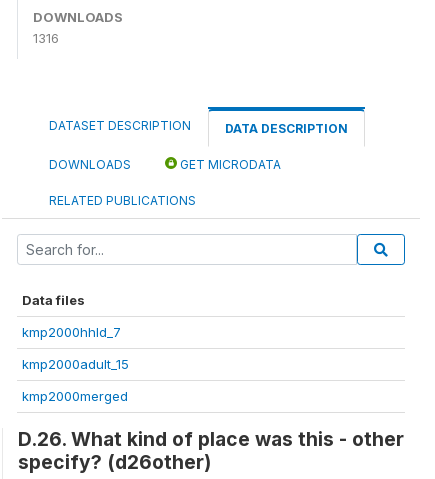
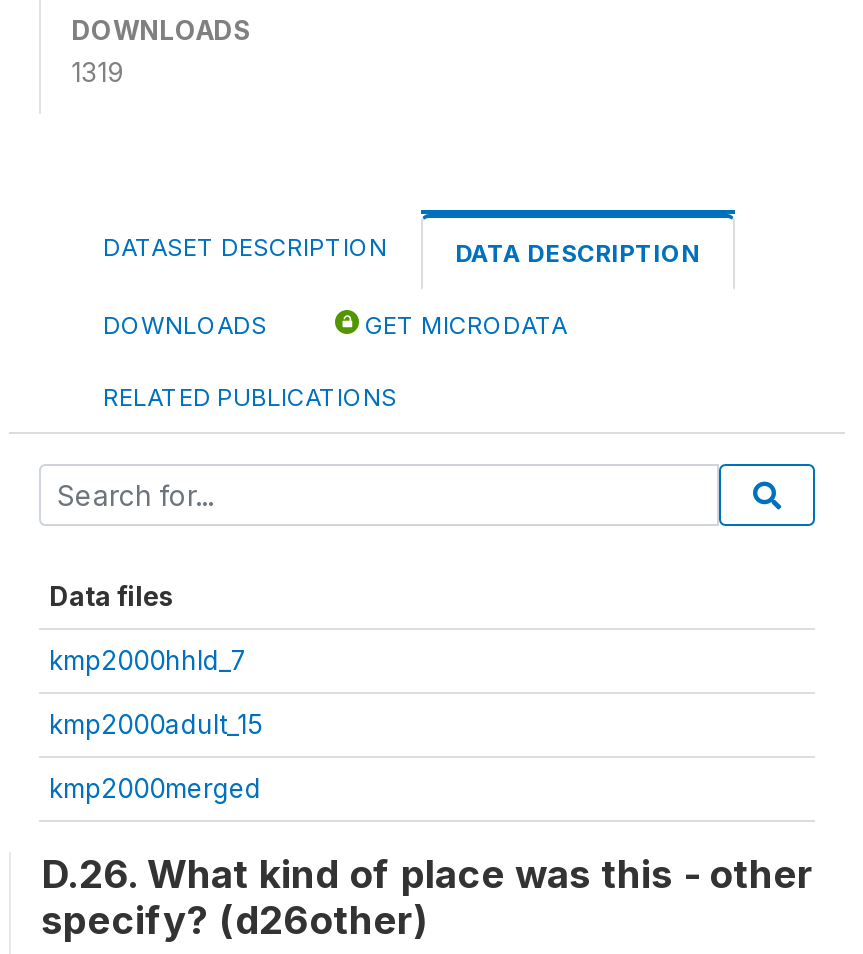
[33,30,59,46] 1316 -> [71,56,123,88] 1319

